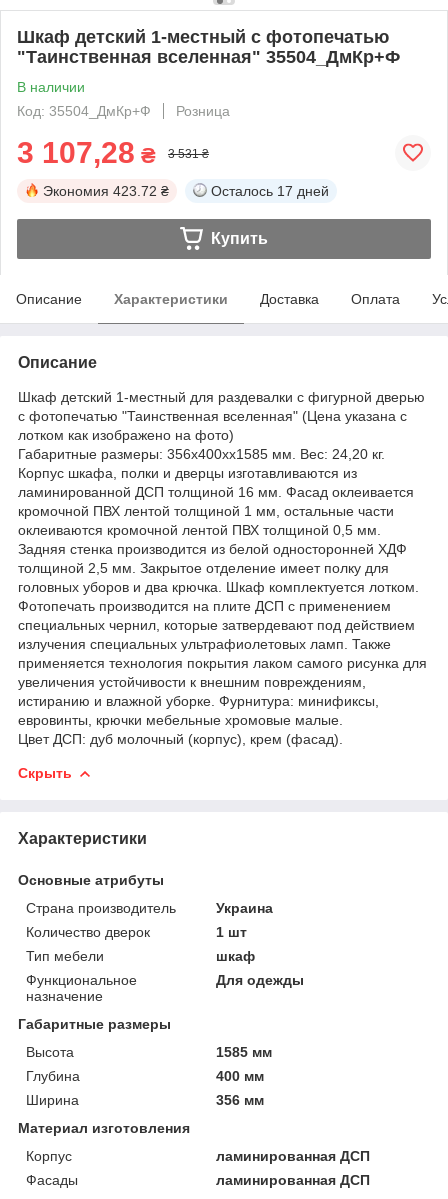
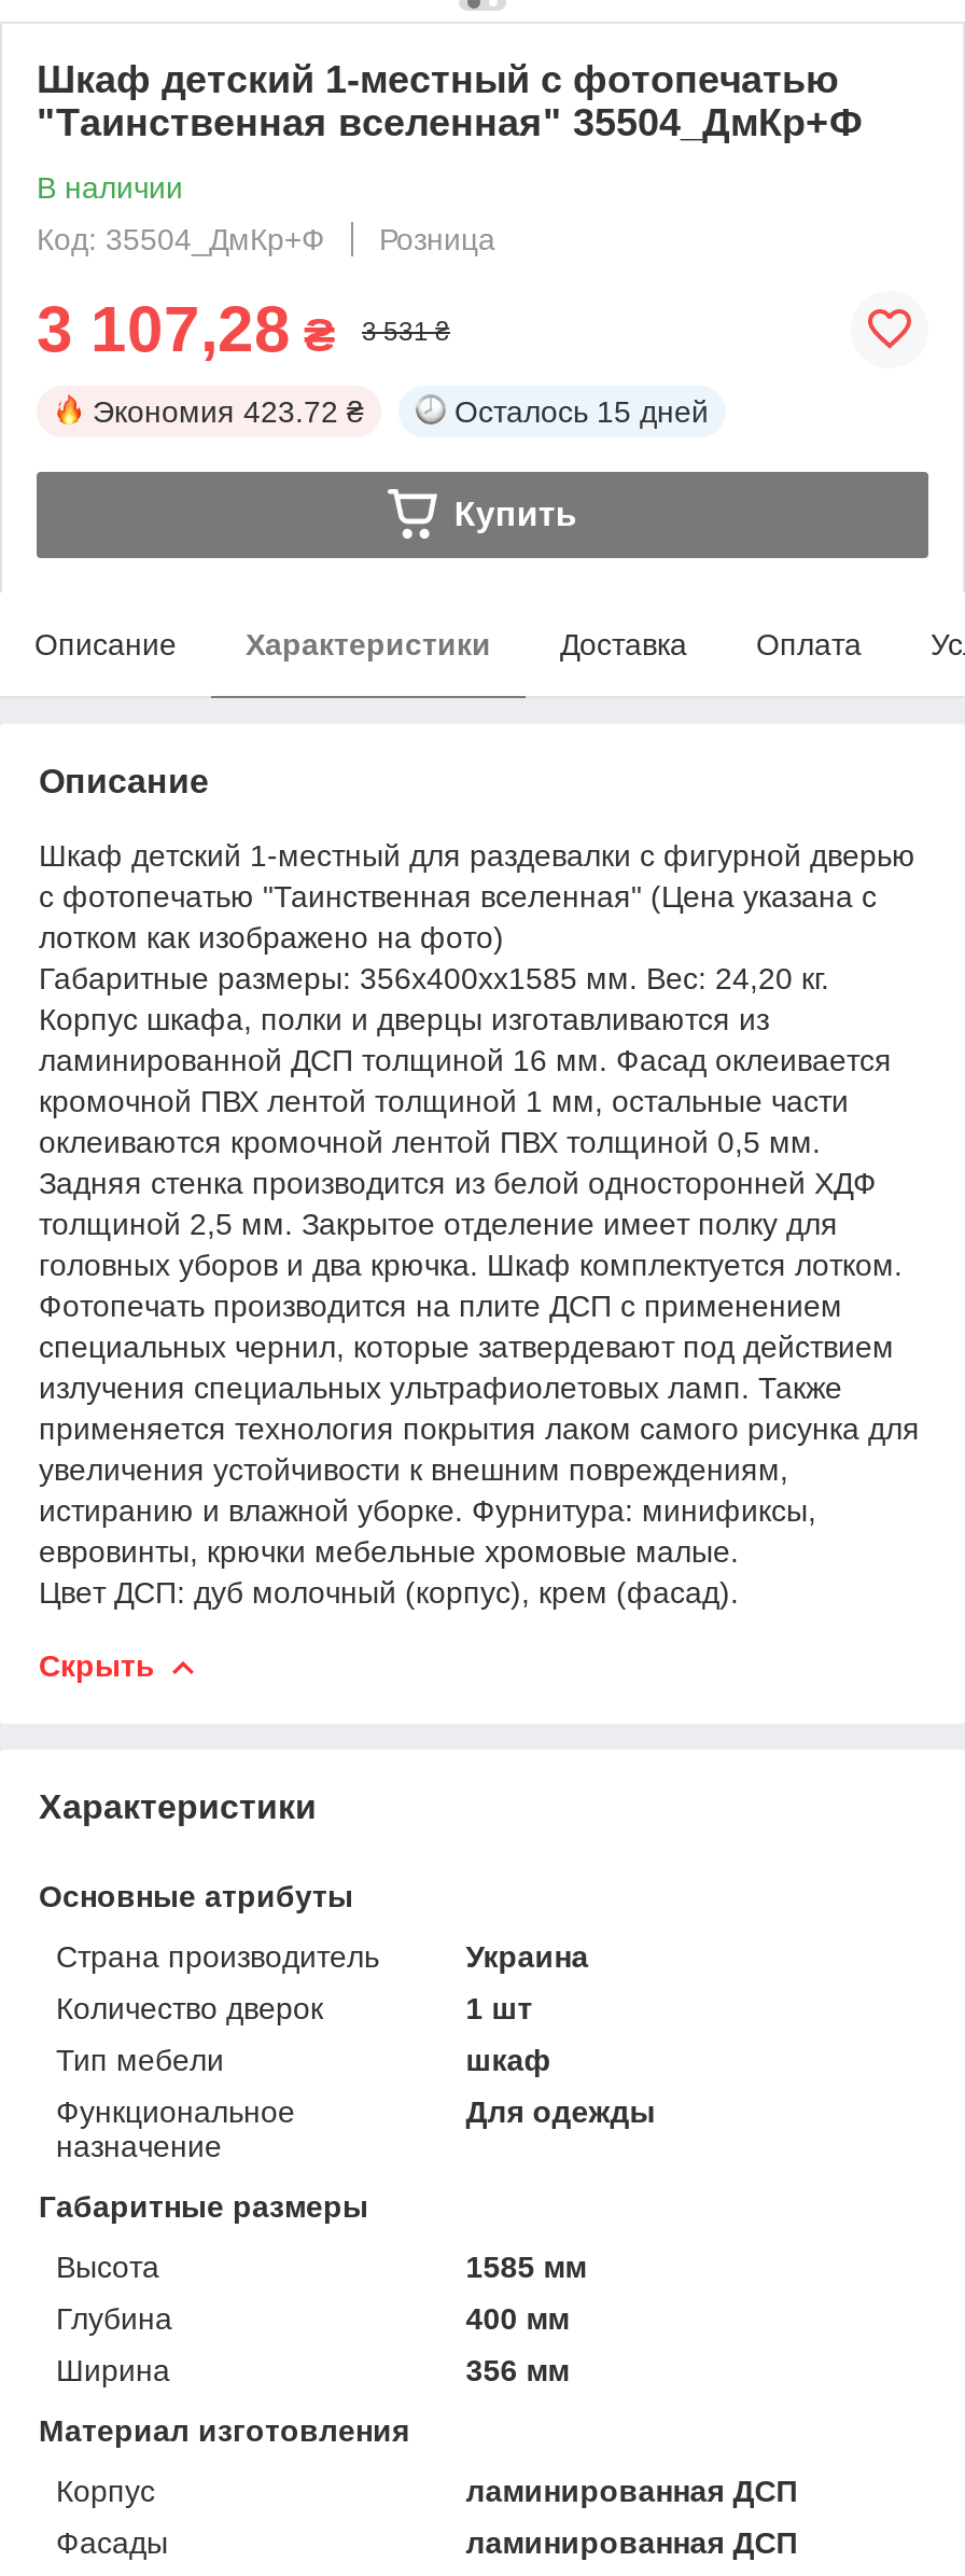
[211,183,329,199] Осталось 17 дней -> [454,394,709,428] Осталось 15 дней

